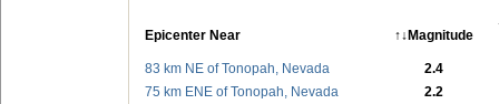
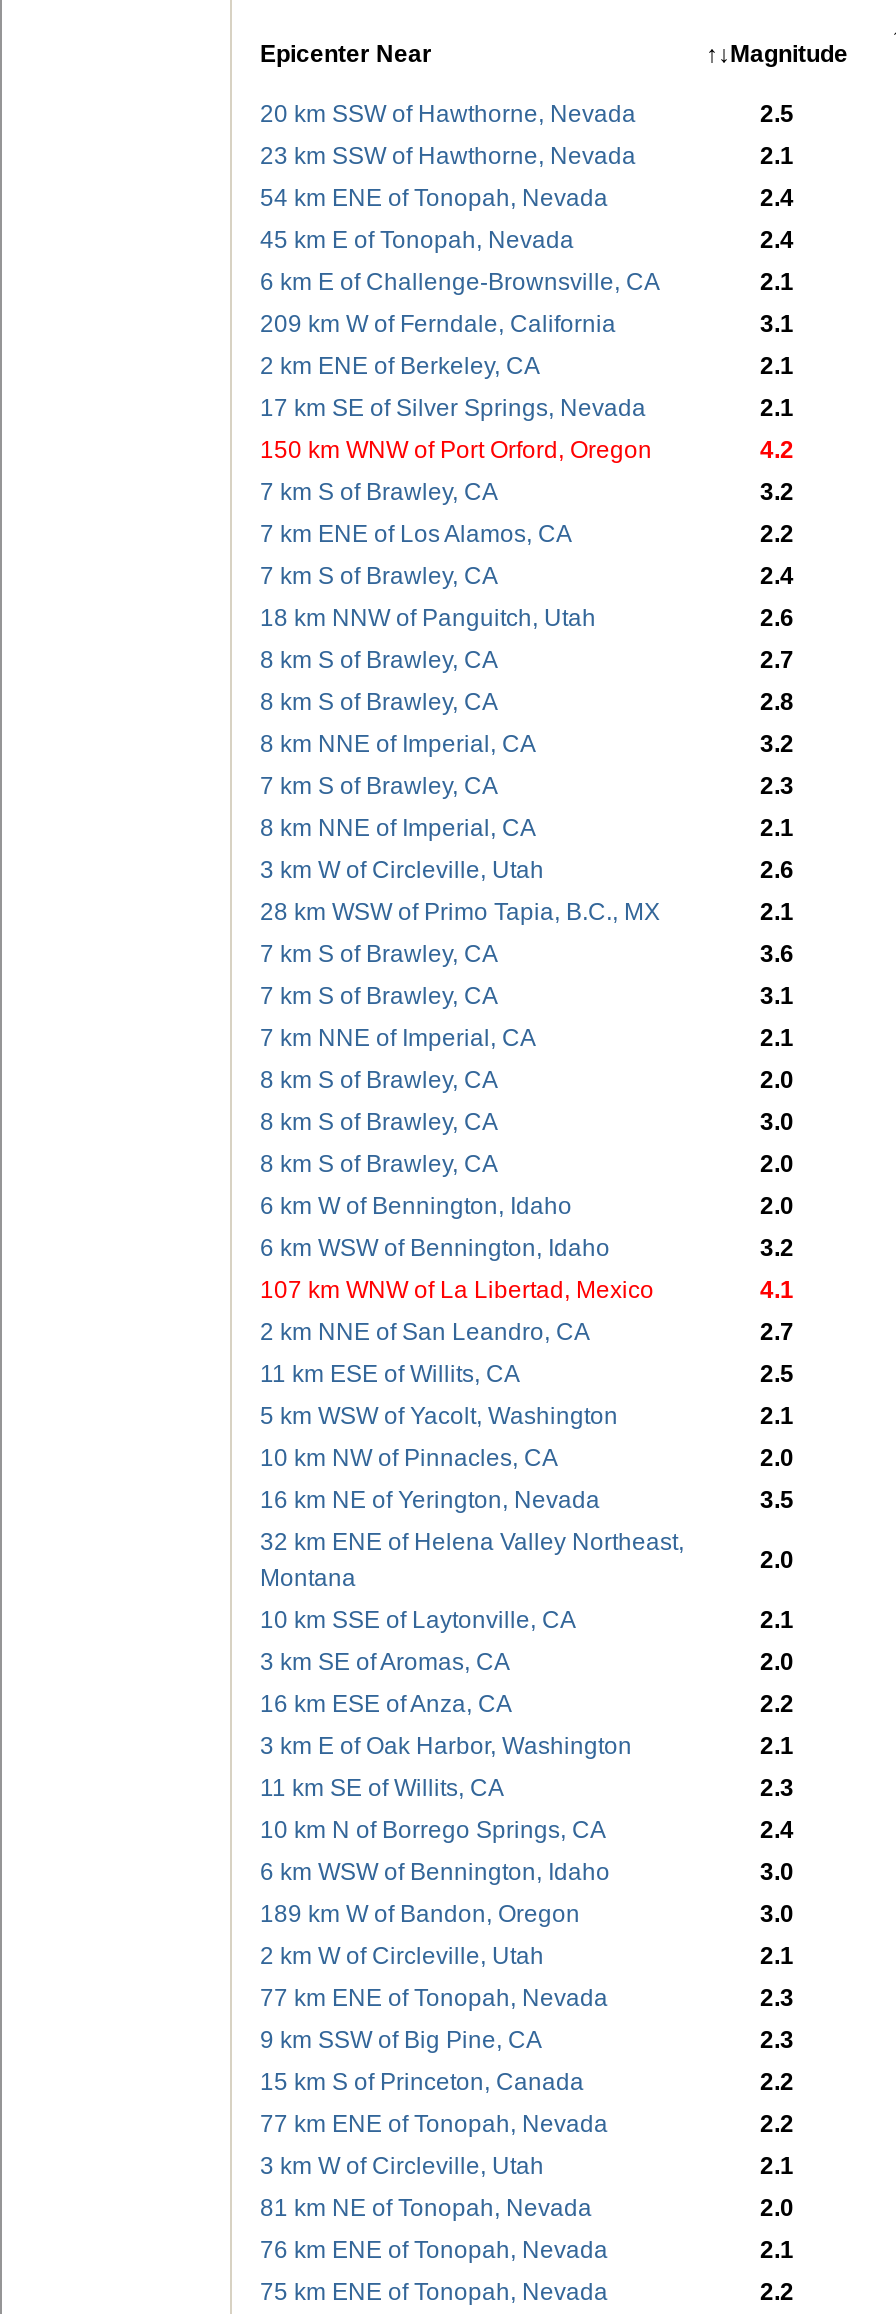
[145,61,330,76] 83 km NE of Tonopah, Nevada -> [260,100,794,212] 20 km SSW of Hawthorne, Nevada | 2.5 | 23 km SSW of Hawthorne, Nevada | 2.1 | 54 km ENE of Tonopah, Nevada
none -> [260,226,794,1592] 45 km E of Tonopah, Nevada | 2.4 | 6 km E of Challenge-Brownsville, CA | 2.1 | 209 km W of Ferndale, California | 3.1 | 2 km ENE of Berkeley, CA | 2.1 | 17 km SE of Silver Springs, Nevada | 2.1 | 150 km WNW of Port Orford, Oregon | 4.2 | 7 km S of Brawley, CA | 3.2 | 7 km ENE of Los Alamos, CA | 2.2 | 7 km S of Brawley, CA | 2.4 | 18 km NNW of Panguitch, Utah | 2.6 | 8 km S of Brawley, CA | 2.7 | 8 km S of Brawley, CA | 2.8 | 8 km NNE of Imperial, CA | 3.2 | 7 km S of Brawley, CA | 2.3 | 8 km NNE of Imperial, CA | 2.1 | 3 km W of Circleville, Utah | 2.6 | 28 km WSW of Primo Tapia, B.C., MX | 2.1 | 7 km S of Brawley, CA | 3.6 | 7 km S of Brawley, CA | 3.1 | 7 km NNE of Imperial, CA | 2.1 | 8 km S of Brawley, CA | 2.0 | 8 km S of Brawley, CA | 3.0 | 8 km S of Brawley, CA | 2.0 | 6 km W of Bennington, Idaho | 2.0 | 6 km WSW of Bennington, Idaho | 3.2 | 107 km WNW of La Libertad, Mexico | 4.1 | 2 km NNE of San Leandro, CA | 2.7 | 11 km ESE of Willits, CA | 2.5 | 5 km WSW of Yacolt, Washington | 2.1 | 10 km NW of Pinnacles, CA | 2.0 | 16 km NE of Yerington, Nevada | 3.5 | 32 km ENE of Helena Valley Northeast, | Montana
none -> [260,1546,794,2264] 2.0 | 10 km SSE of Laytonville, CA | 2.1 | 3 km SE of Aromas, CA | 2.0 | 16 km ESE of Anza, CA | 2.2 | 3 km E of Oak Harbor, Washington | 2.1 | 11 km SE of Willits, CA | 2.3 | 10 km N of Borrego Springs, CA | 2.4 | 6 km WSW of Bennington, Idaho | 3.0 | 189 km W of Bandon, Oregon | 3.0 | 2 km W of Circleville, Utah | 2.1 | 77 km ENE of Tonopah, Nevada | 2.3 | 9 km SSW of Big Pine, CA | 2.3 | 15 km S of Princeton, Canada | 2.2 | 77 km ENE of Tonopah, Nevada | 2.2 | 3 km W of Circleville, Utah | 2.1 | 81 km NE of Tonopah, Nevada | 2.0 | 76 km ENE of Tonopah, Nevada | 2.1

